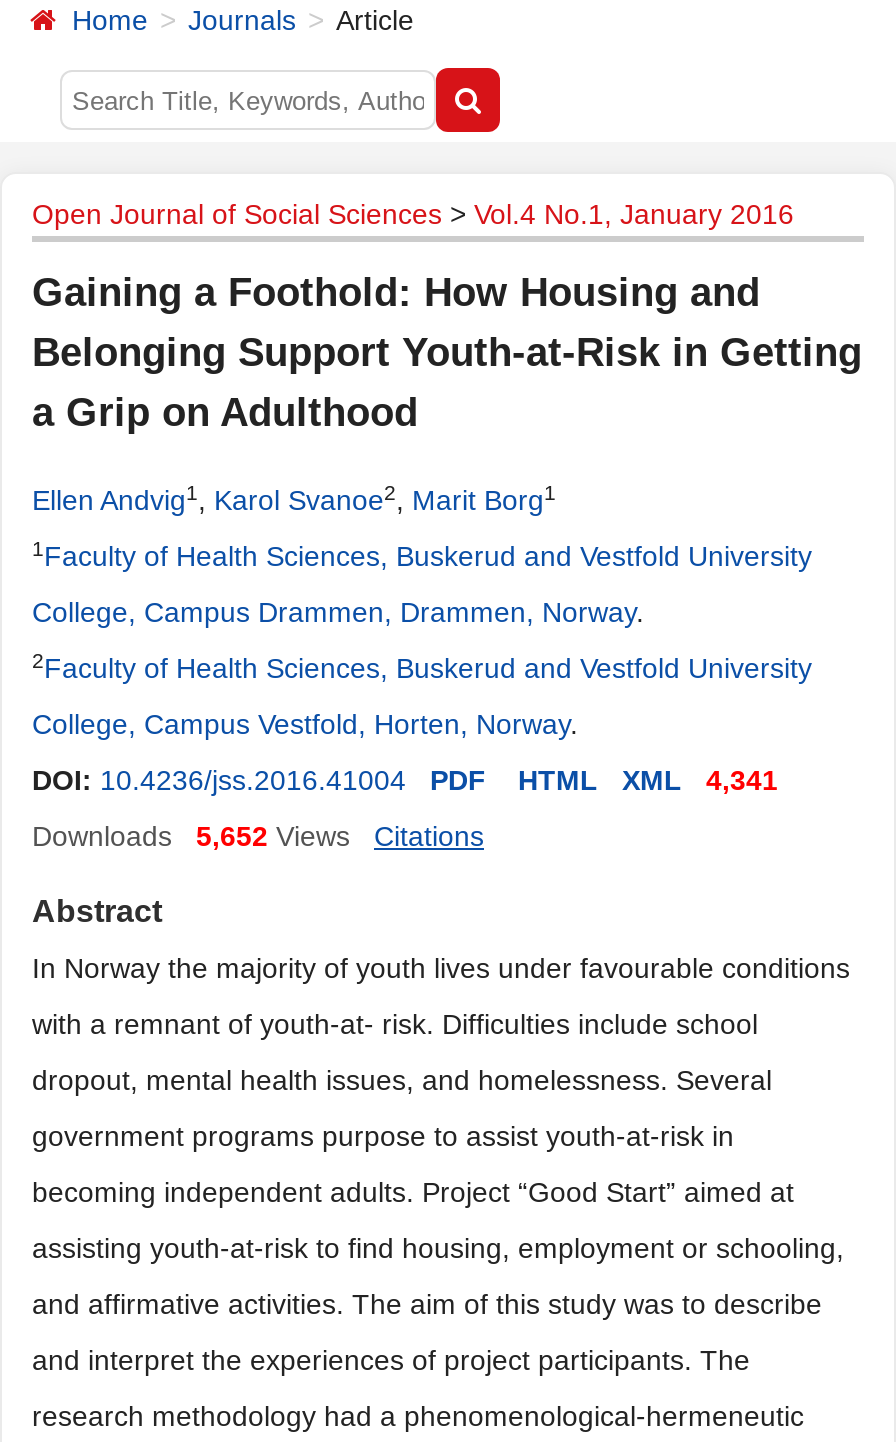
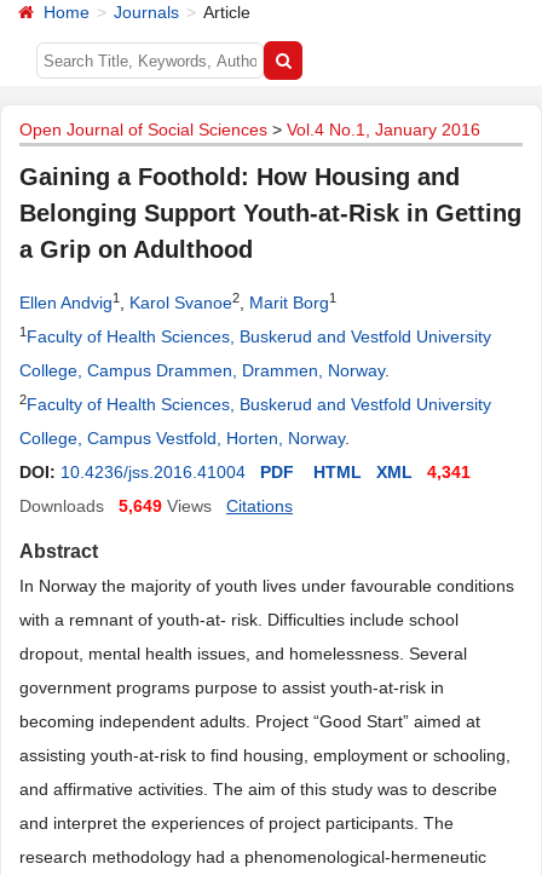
[32,820,350,852] Downloads 5,652 Views -> [19,496,212,516] Downloads 5,649 Views

